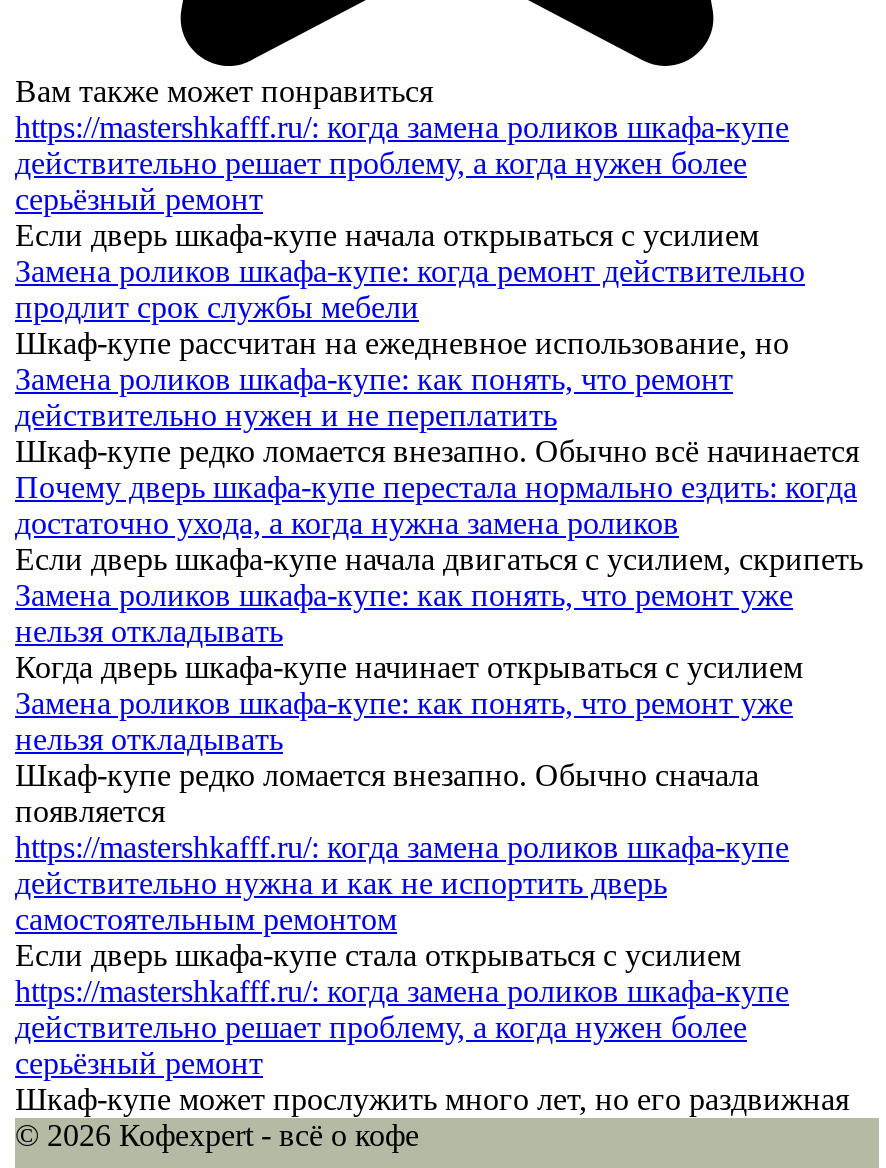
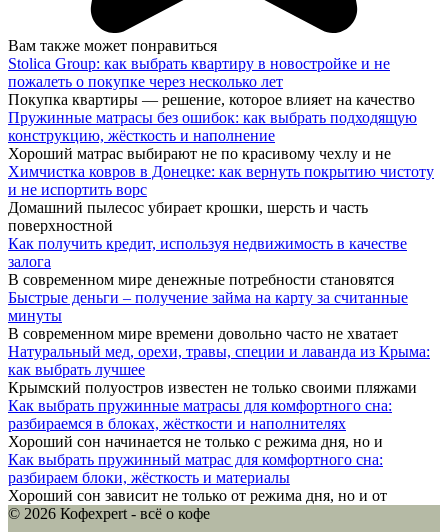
[15,110,863,1116] https://mastershkafff.ru/: когда замена роликов шкафа-купе | действительно решает проблему, а когда нужен более | серьёзный ремонт | Если дверь шкафа-купе начала открываться с усилием | Замена роликов шкафа-купе: когда ремонт действительно | продлит срок службы мебели | Шкаф-купе рассчитан на ежедневное использование, но | Замена роликов шкафа-купе: как понять, что ремонт | действительно нужен и не переплатить | Шкаф-купе редко ломается внезапно. Обычно всё начинается | Почему дверь шкафа-купе перестала нормально ездить: когда | достаточно ухода, а когда нужна замена роликов | Если дверь шкафа-купе начала двигаться с усилием, скрипеть | Замена роликов шкафа-купе: как понять, что ремонт уже | нельзя откладывать | Когда дверь шкафа-купе начинает открываться с усилием | Замена роликов шкафа-купе: как понять, что ремонт уже | нельзя откладывать | Шкаф-купе редко ломается внезапно. Обычно сначала | появляется | https://mastershkafff.ru/: когда замена роликов шкафа-купе | действительно нужна и как не испортить дверь | самостоятельным ремонтом | Если дверь шкафа-купе стала открываться с усилием | https://mastershkafff.ru/: когда замена роликов шкафа-купе | действительно решает проблему, а когда нужен более | серьёзный ремонт | Шкаф-купе может прослужить много лет, но его раздвижная -> [8,55,434,504] Stolica Group: как выбрать квартиру в новостройке и не | пожалеть о покупке через несколько лет | Покупка квартиры — решение, которое влияет на качество | Пружинные матрасы без ошибок: как выбрать подходящую | конструкцию, жёсткость и наполнение | Хороший матрас выбирают не по красивому чехлу и не | Химчистка ковров в Донецке: как вернуть покрытию чистоту | и не испортить ворс | Домашний пылесос убирает крошки, шерсть и часть | поверхностной | Как получить кредит, используя недвижимость в качестве | залога | В современном мире денежные потребности становятся | Быстрые деньги – получение займа на карту за считанные | минуты | В современном мире времени довольно часто не хватает | Натуральный мед, орехи, травы, специи и лаванда из Крыма: | как выбрать лучшее | Крымский полуостров известен не только своими пляжами | Как выбрать пружинные матрасы для комфортного сна: | разбираемся в блоках, жёсткости и наполнителях | Хороший сон начинается не только с режима дня, но и | Как выбрать пружинный матрас для комфортного сна: | разбираем блоки, жёсткость и материалы | Хороший сон зависит не только от режима дня, но и от

